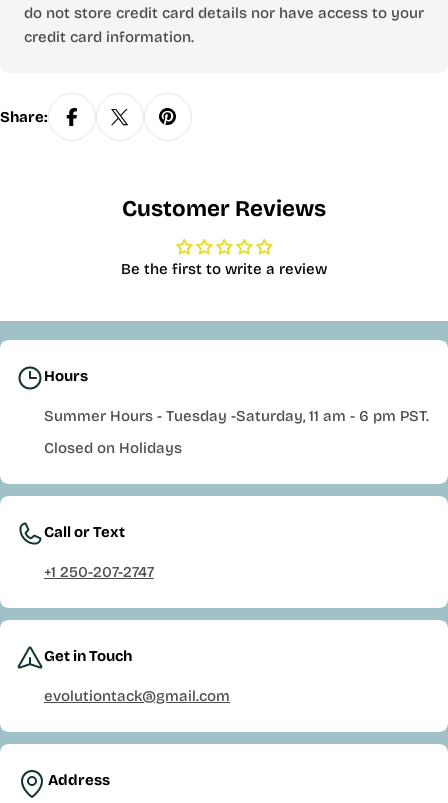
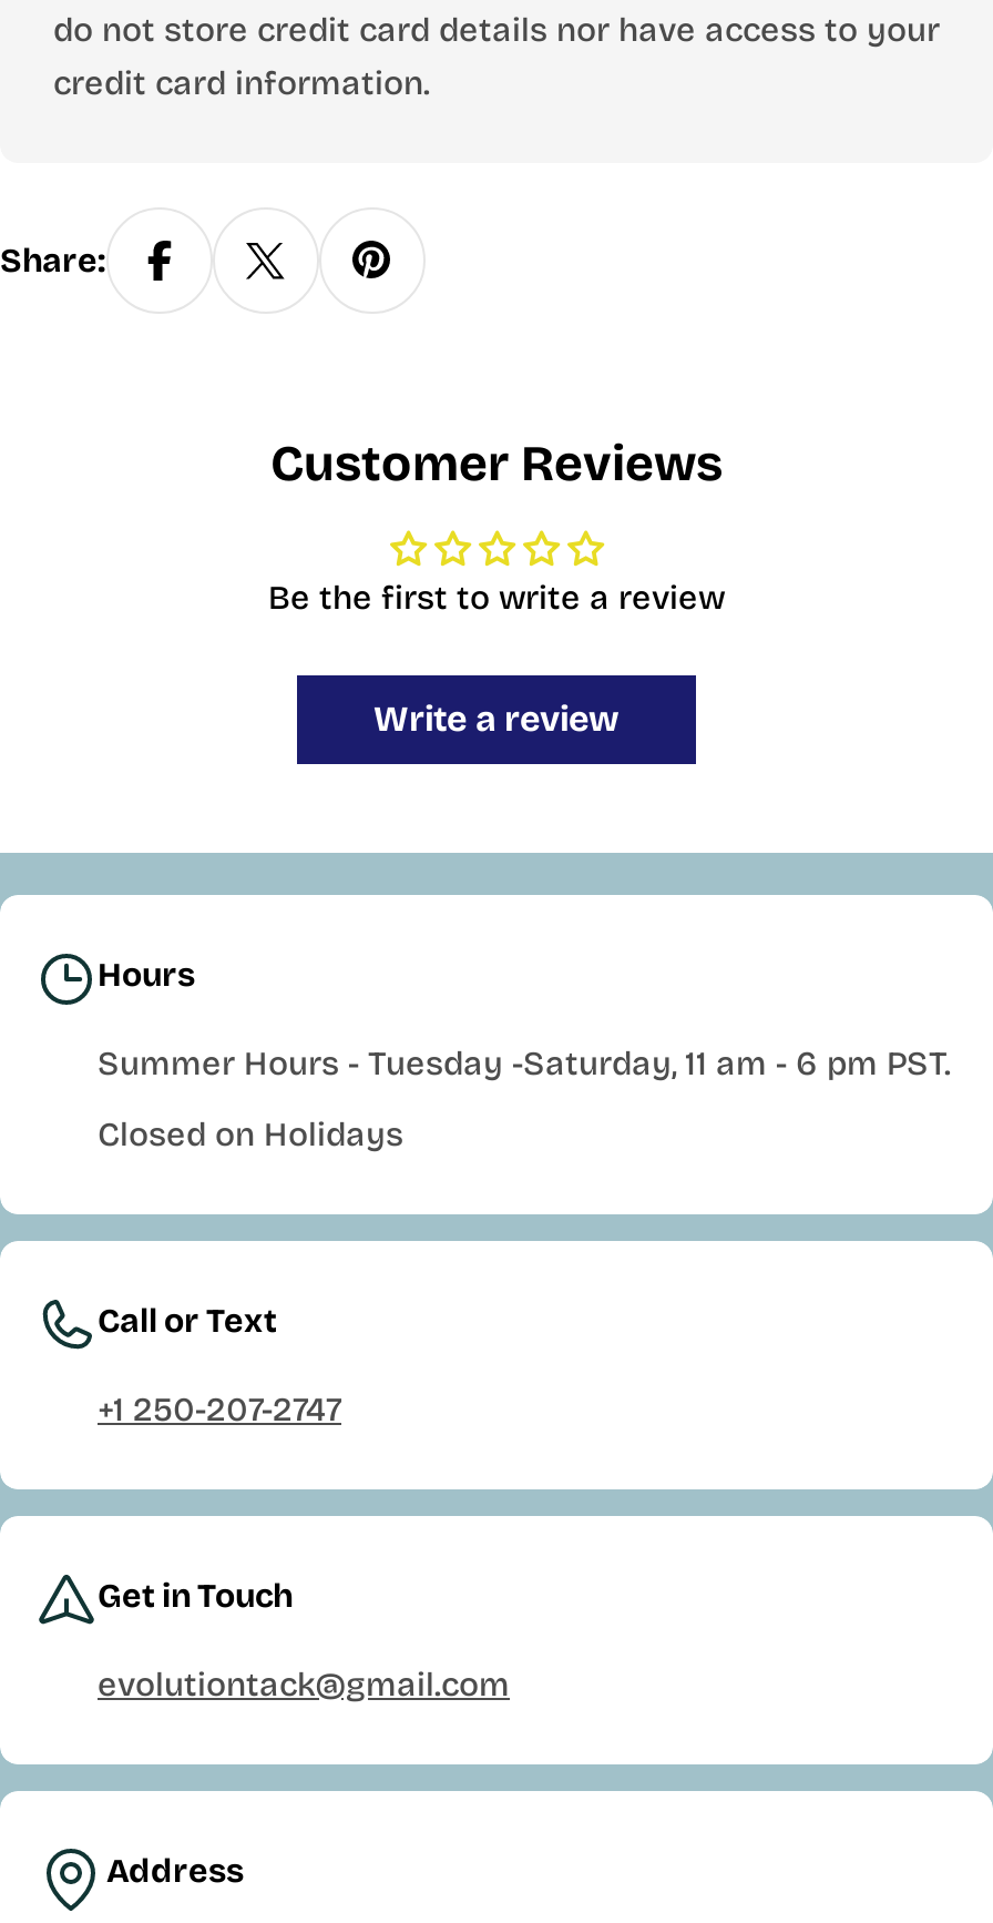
none -> [373,697,620,739] Write a review

